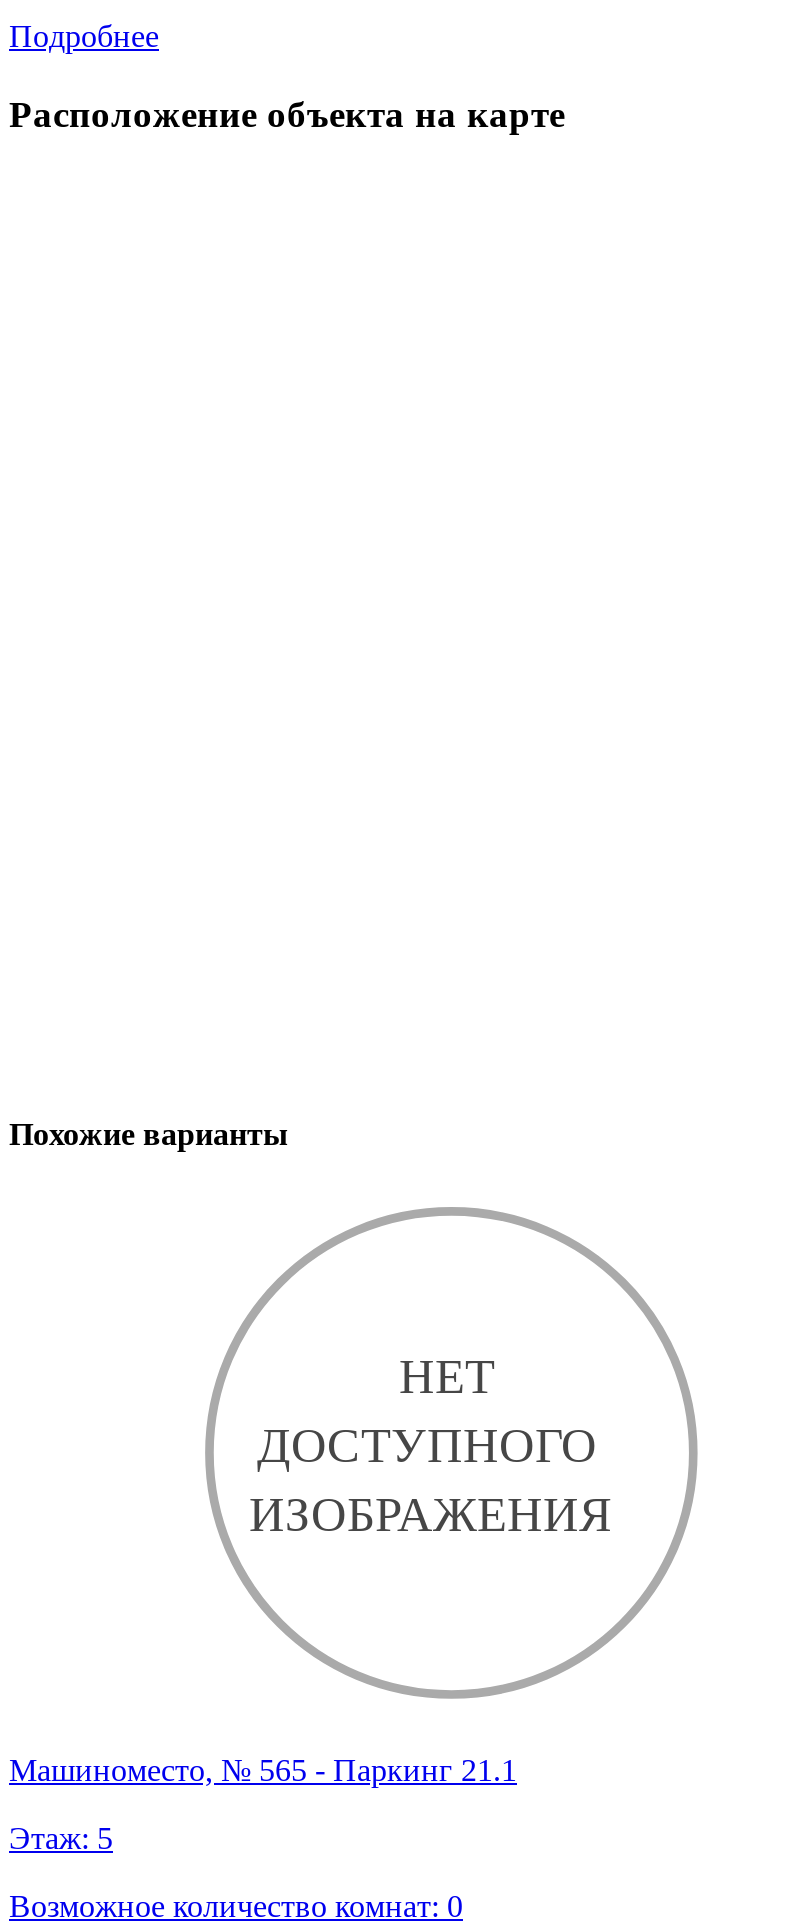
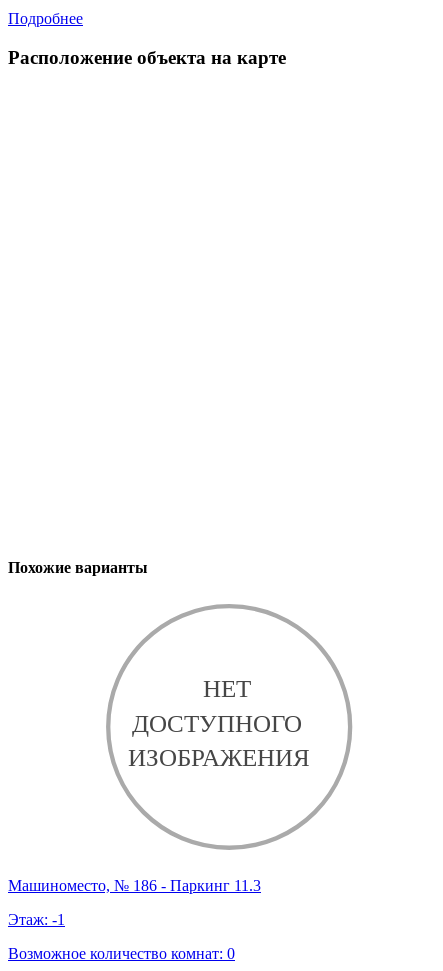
[9,1753,517,1787] Машиноместо, № 565 - Паркинг 21.1 -> [8,877,261,894] Машиноместо, № 186 - Паркинг 11.3
[9,1821,113,1855] Этаж: 5 -> [8,911,65,928] Этаж: -1

